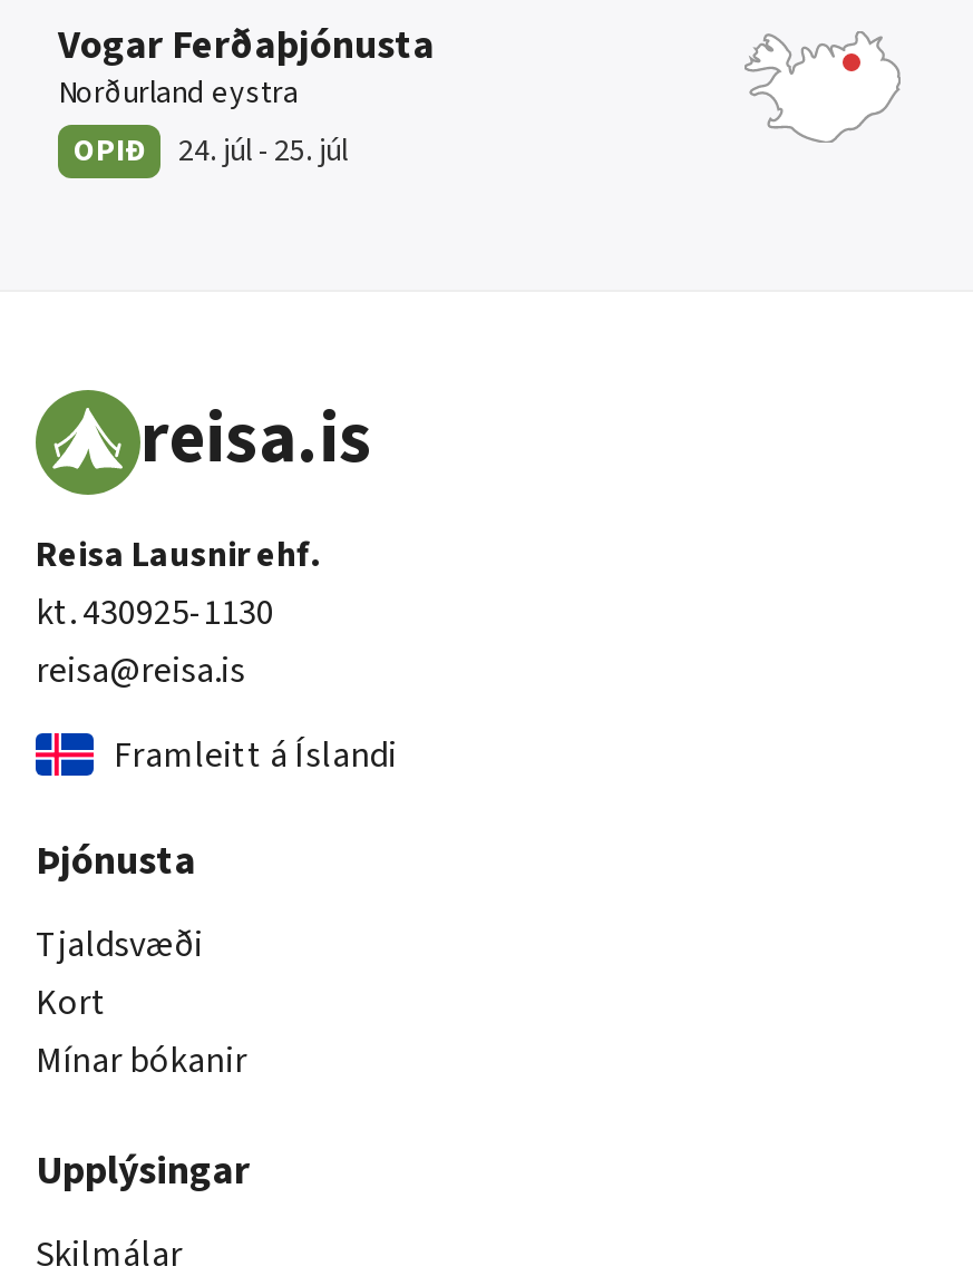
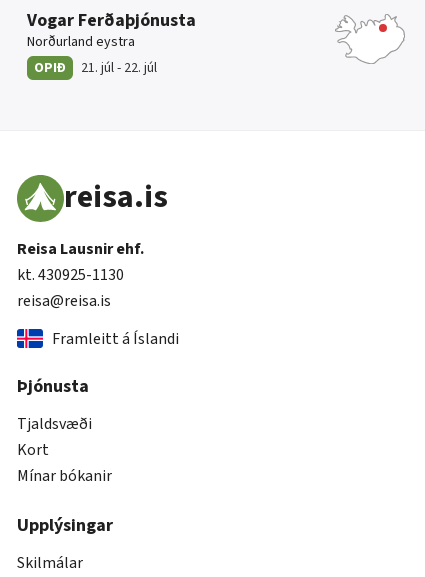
[74,129,348,174] OPIÐ 24. júl - 25. júl -> [34,58,157,78] OPIÐ 21. júl - 22. júl

